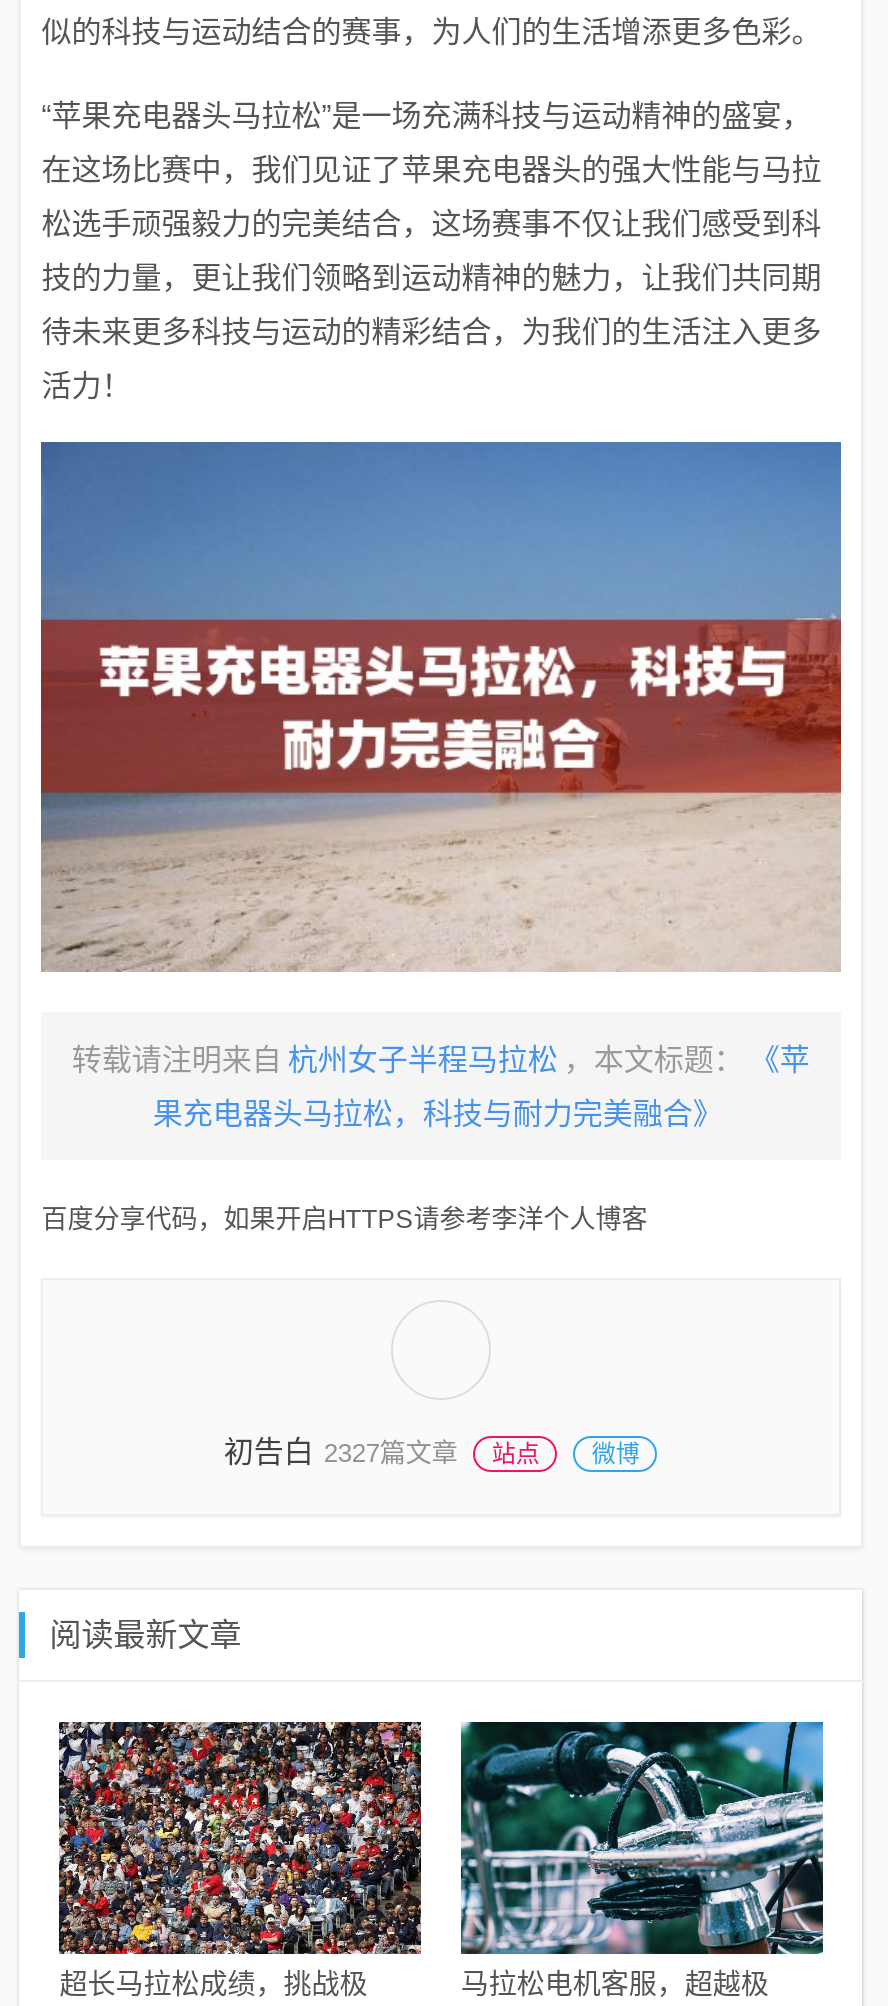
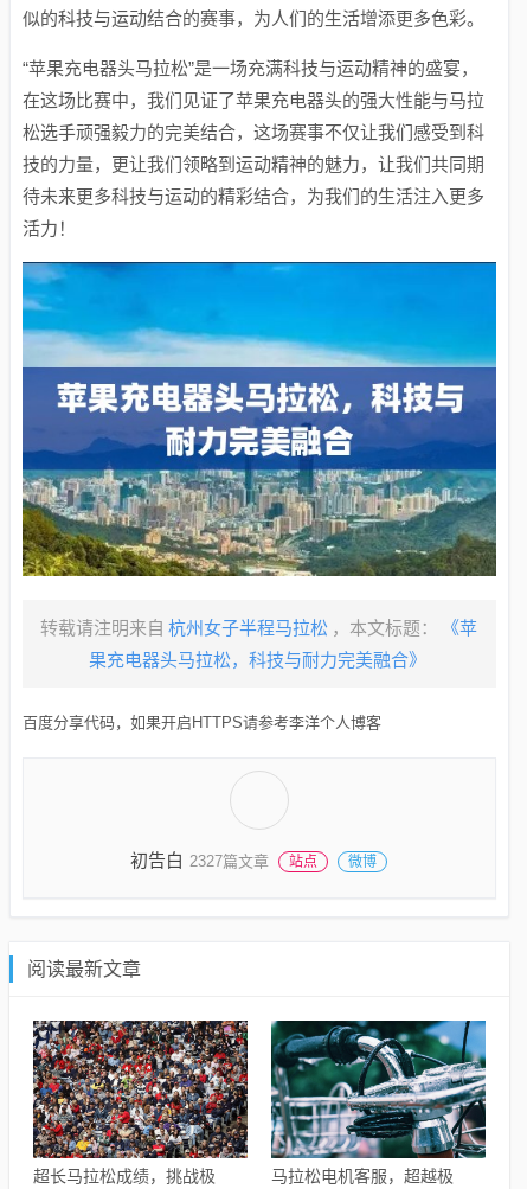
[39,442,843,972] [image] -> [21,262,497,577] [image]

